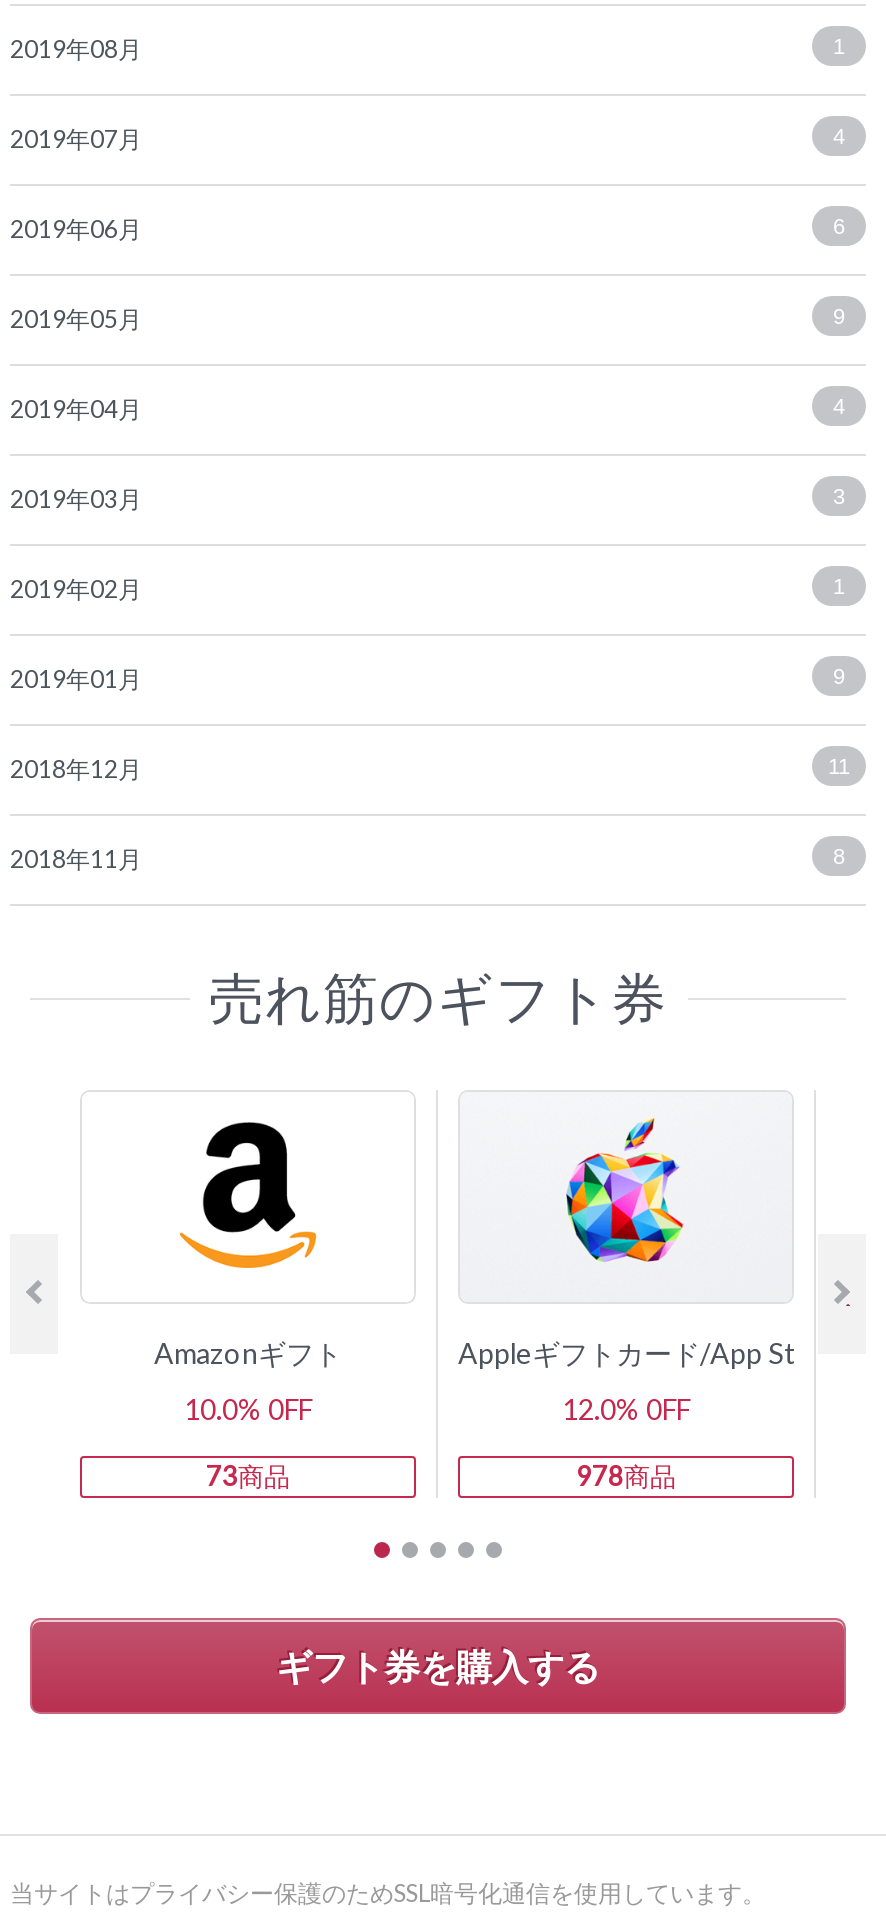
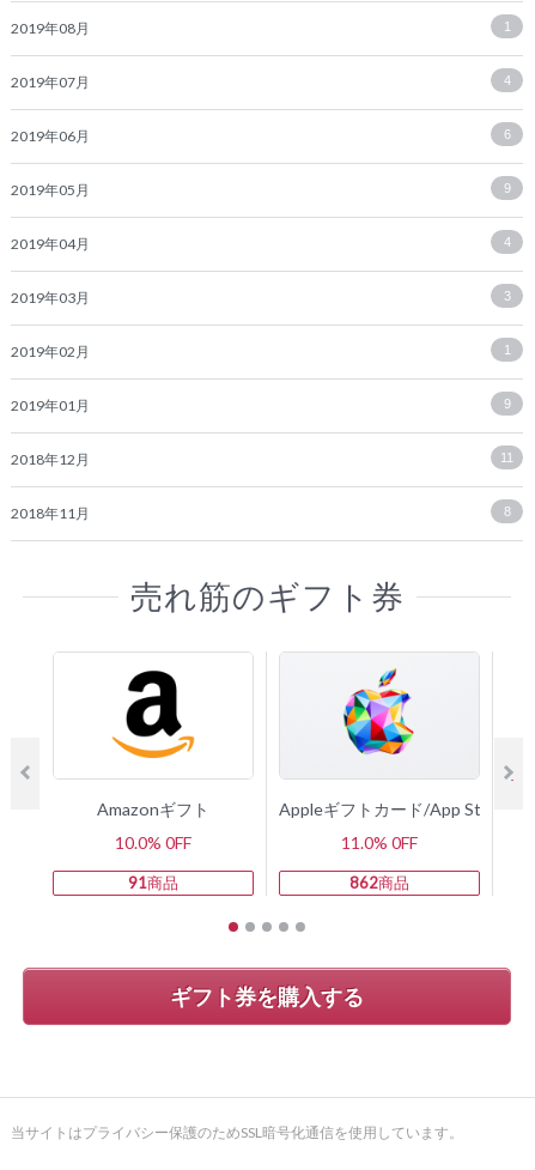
[562,1392,690,1426] 12.0% 0FF -> [341,832,418,853] 11.0% 0FF
[206,1460,290,1492] 73商品 -> [128,873,178,892] 91商品
[576,1460,676,1492] 978商品 -> [349,873,409,892] 862商品

